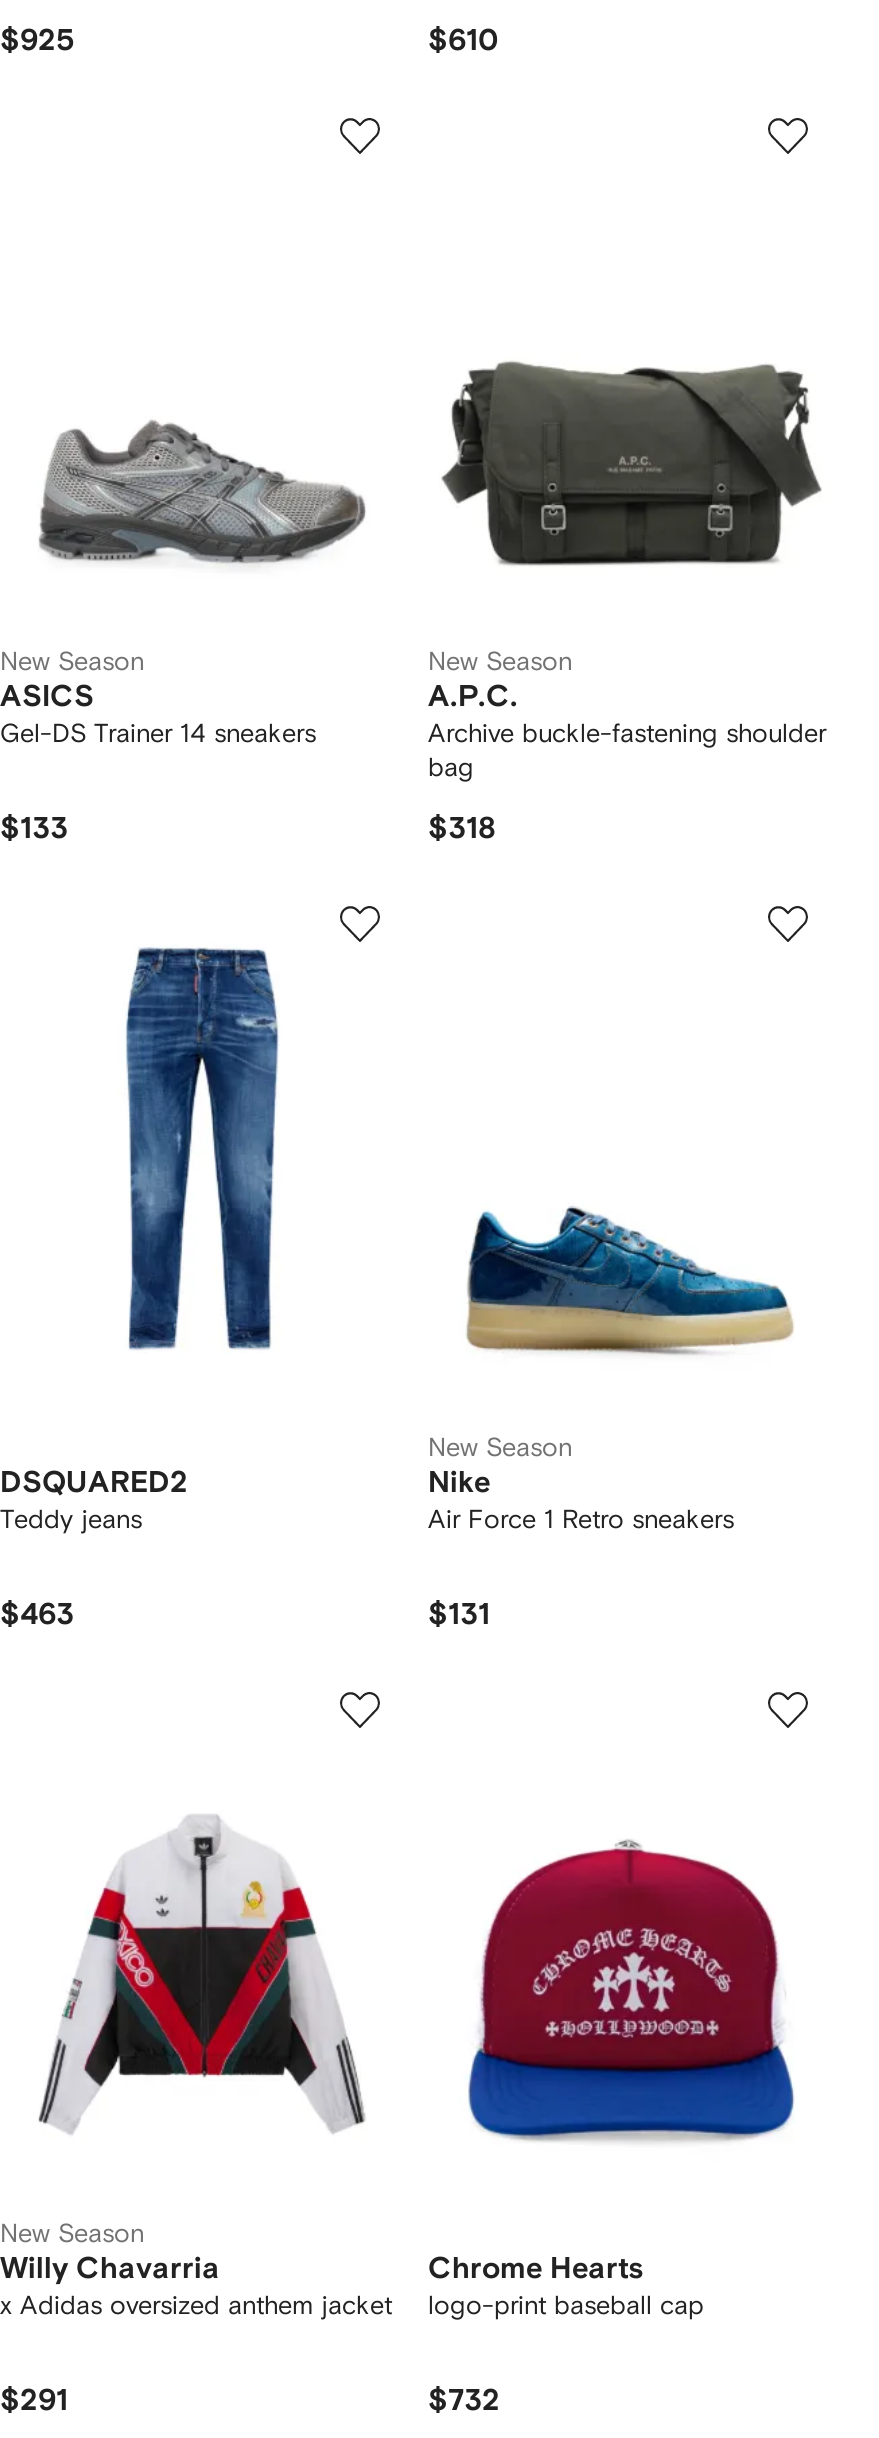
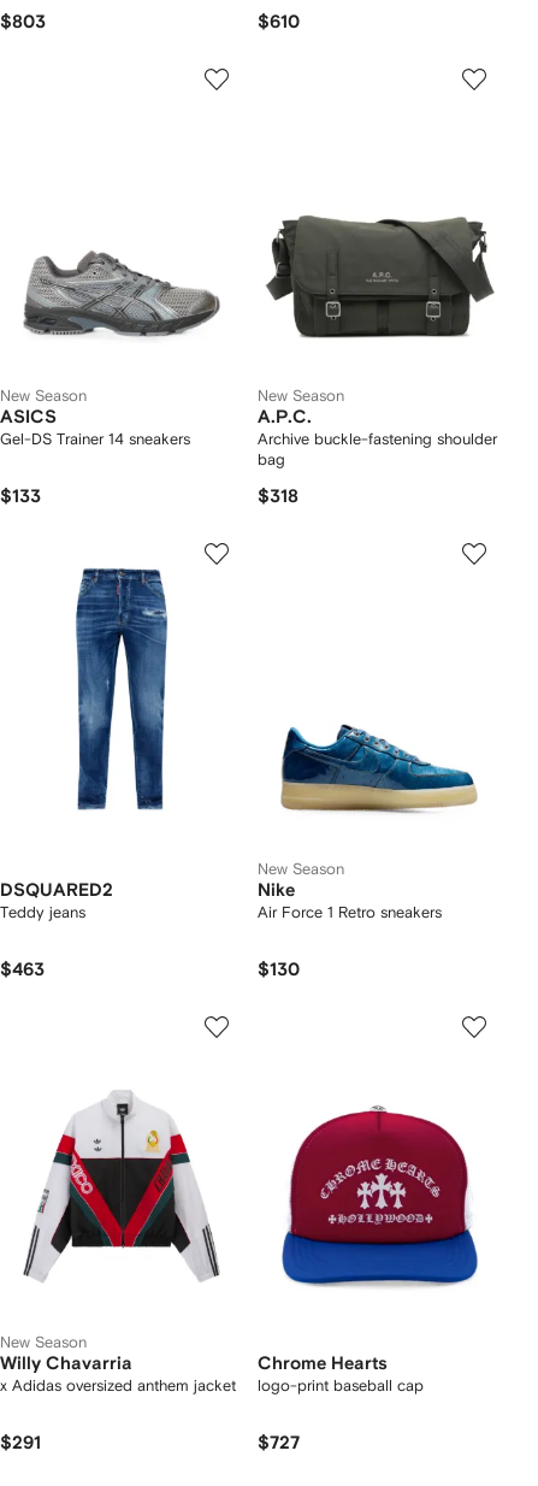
[0,27,74,57] $925 -> [0,14,46,32] $803
[428,1600,490,1630] $131 -> [258,961,300,979] $130
[428,2387,500,2417] $732 -> [258,1435,300,1453] $727

